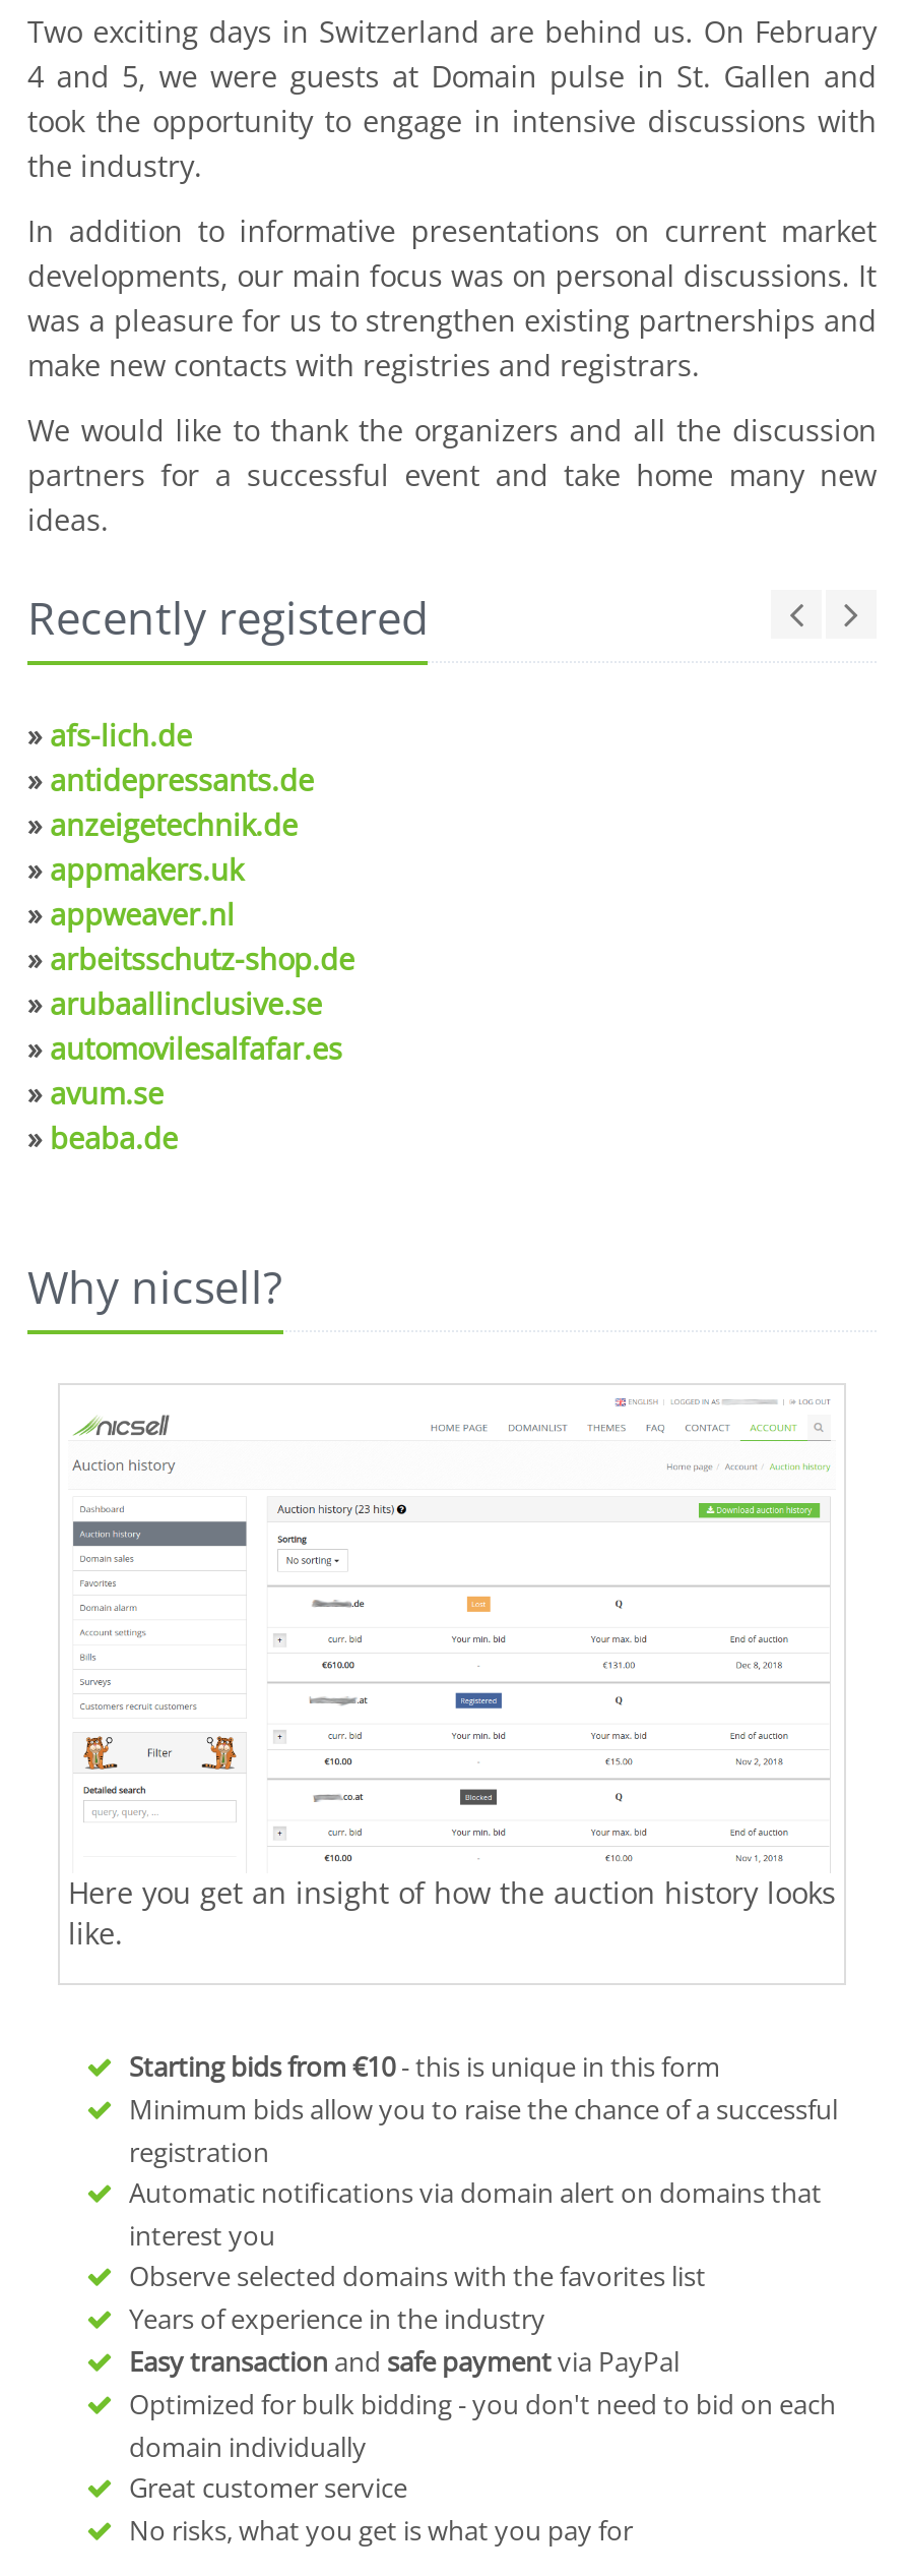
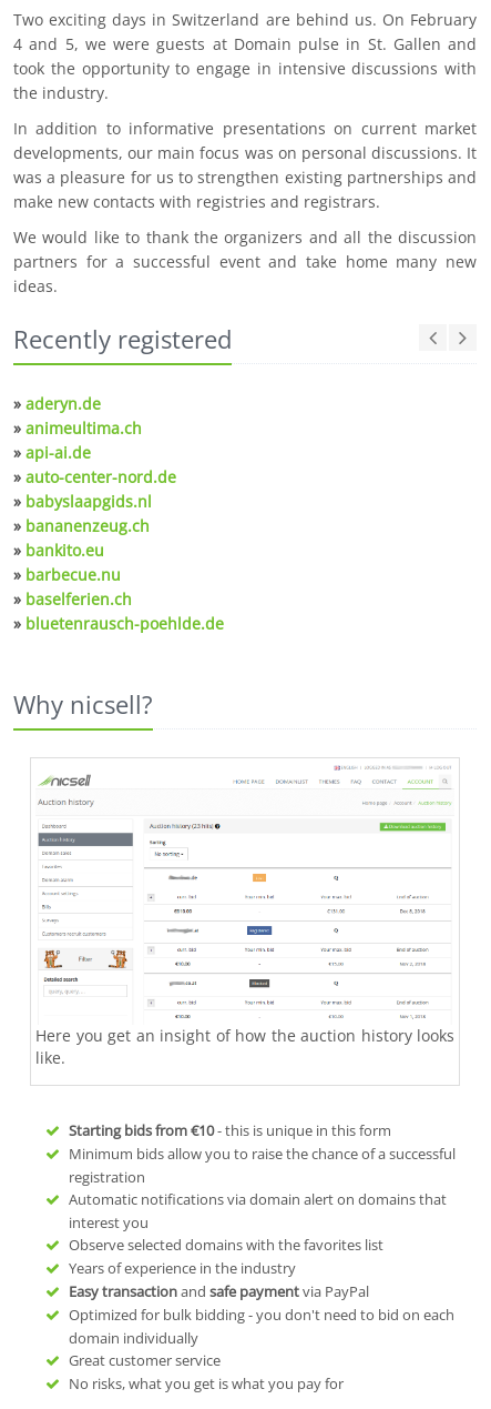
[27,716,354,1158] » afs-lich.de | » antidepressants.de | » anzeigetechnik.de | » appmakers.uk | » appweaver.nl | » arbeitsschutz-shop.de | » arubaallinclusive.se | » automovilesalfafar.es | » avum.se | » beaba.de -> [13,393,224,634] » aderyn.de | » animeultima.ch | » api-ai.de | » auto-center-nord.de | » babyslaapgids.nl | » bananenzeug.ch | » bankito.eu | » barbecue.nu | » baselferien.ch | » bluetenrausch-poehlde.de

